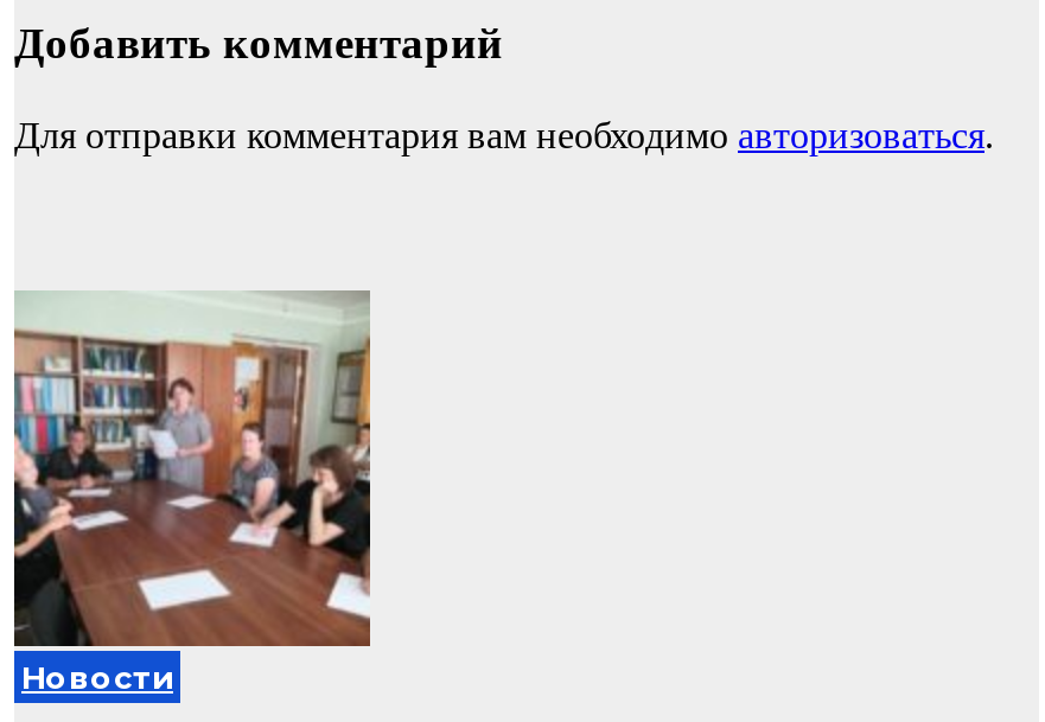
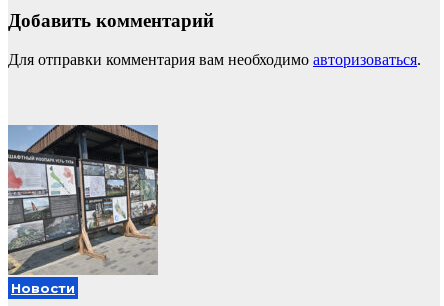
[12,290,372,648] [image] -> [7,124,159,276] [image]

